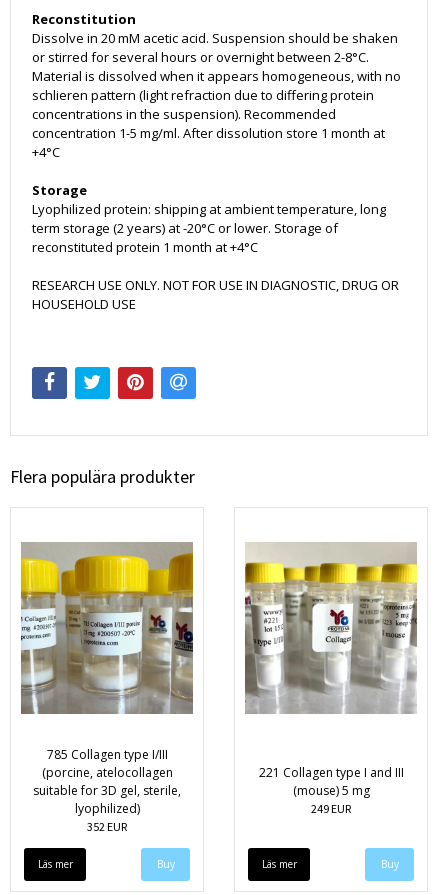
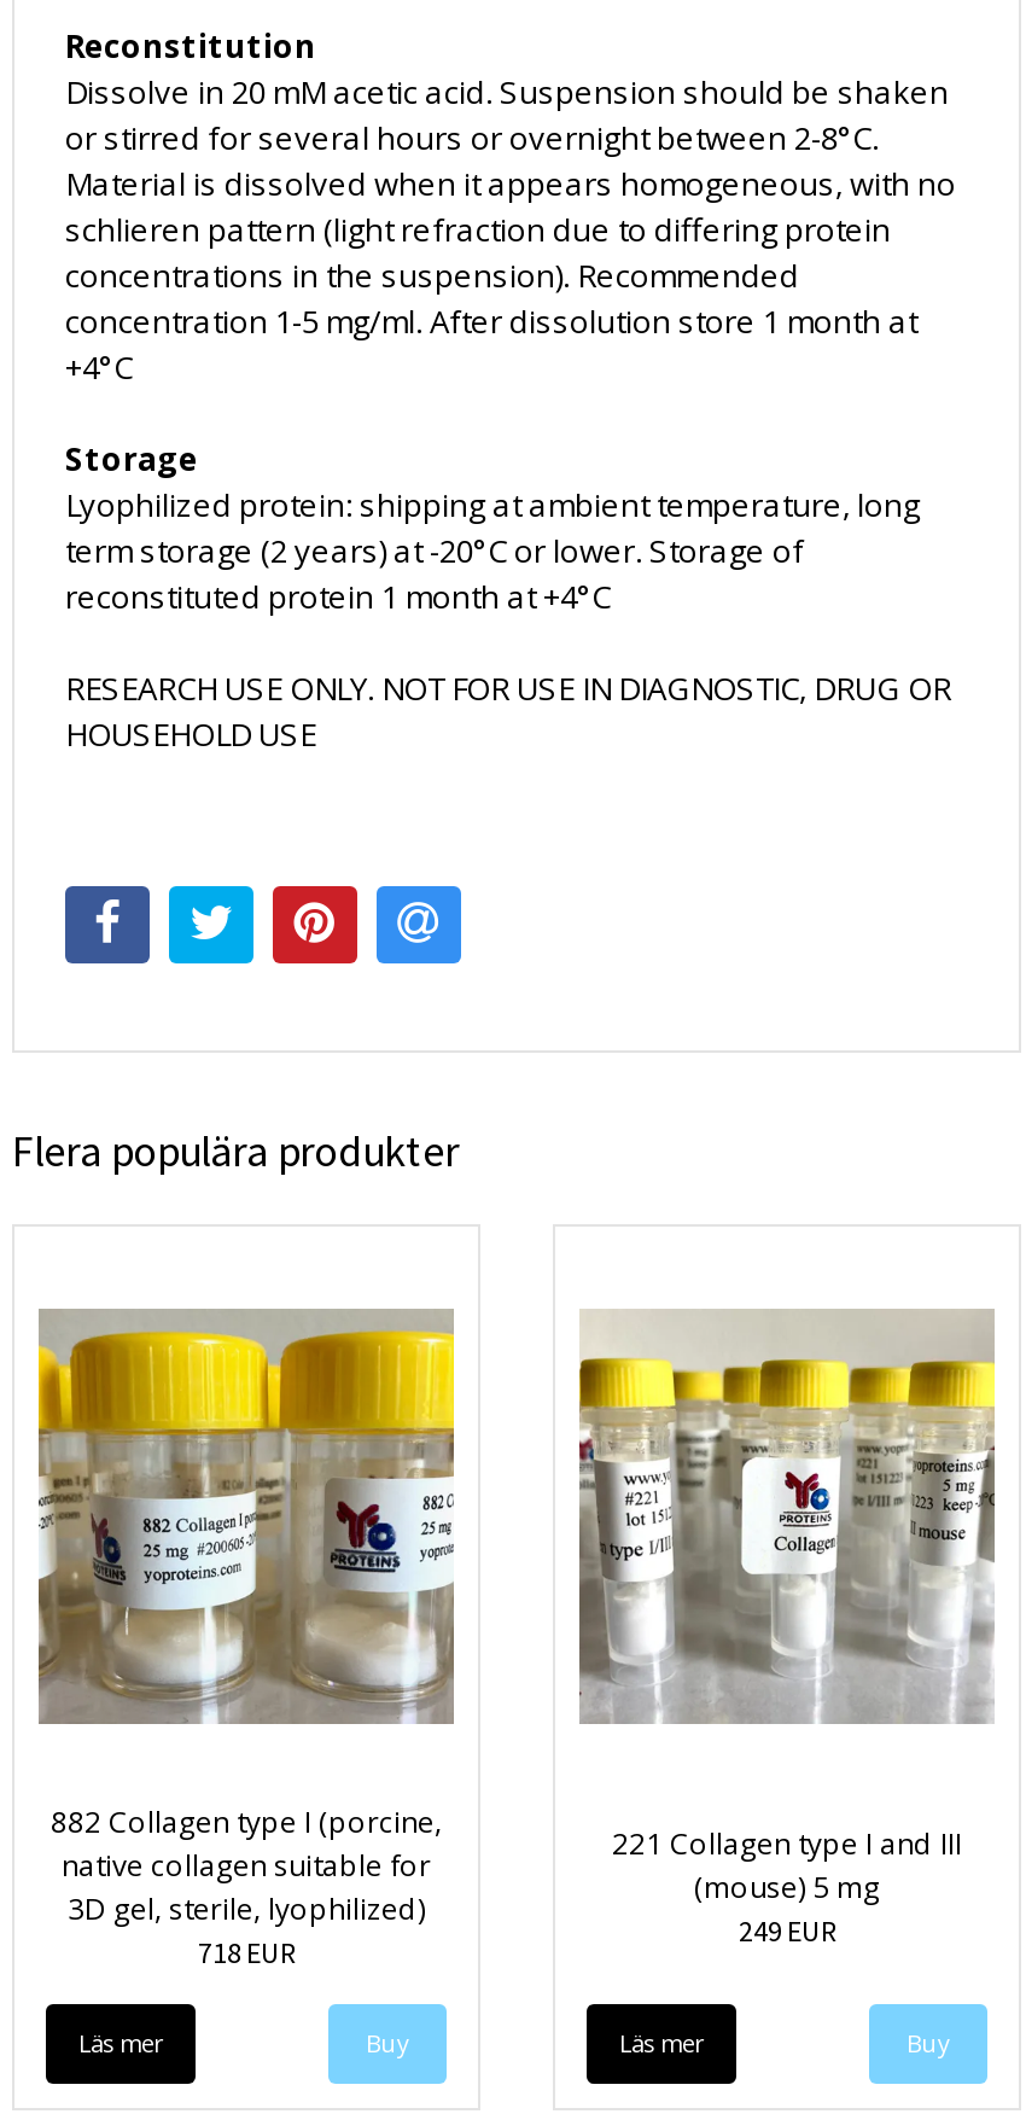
[21,552,194,834] [image] | 785 Collagen type I/III | (porcine, atelocollagen | suitable for 3D gel, sterile, | lyophilized) | 352 EUR -> [39,1330,456,1970] [image] | 882 Collagen type I (porcine, | native collagen suitable for | 3D gel, sterile, lyophilized) | 718 EUR

